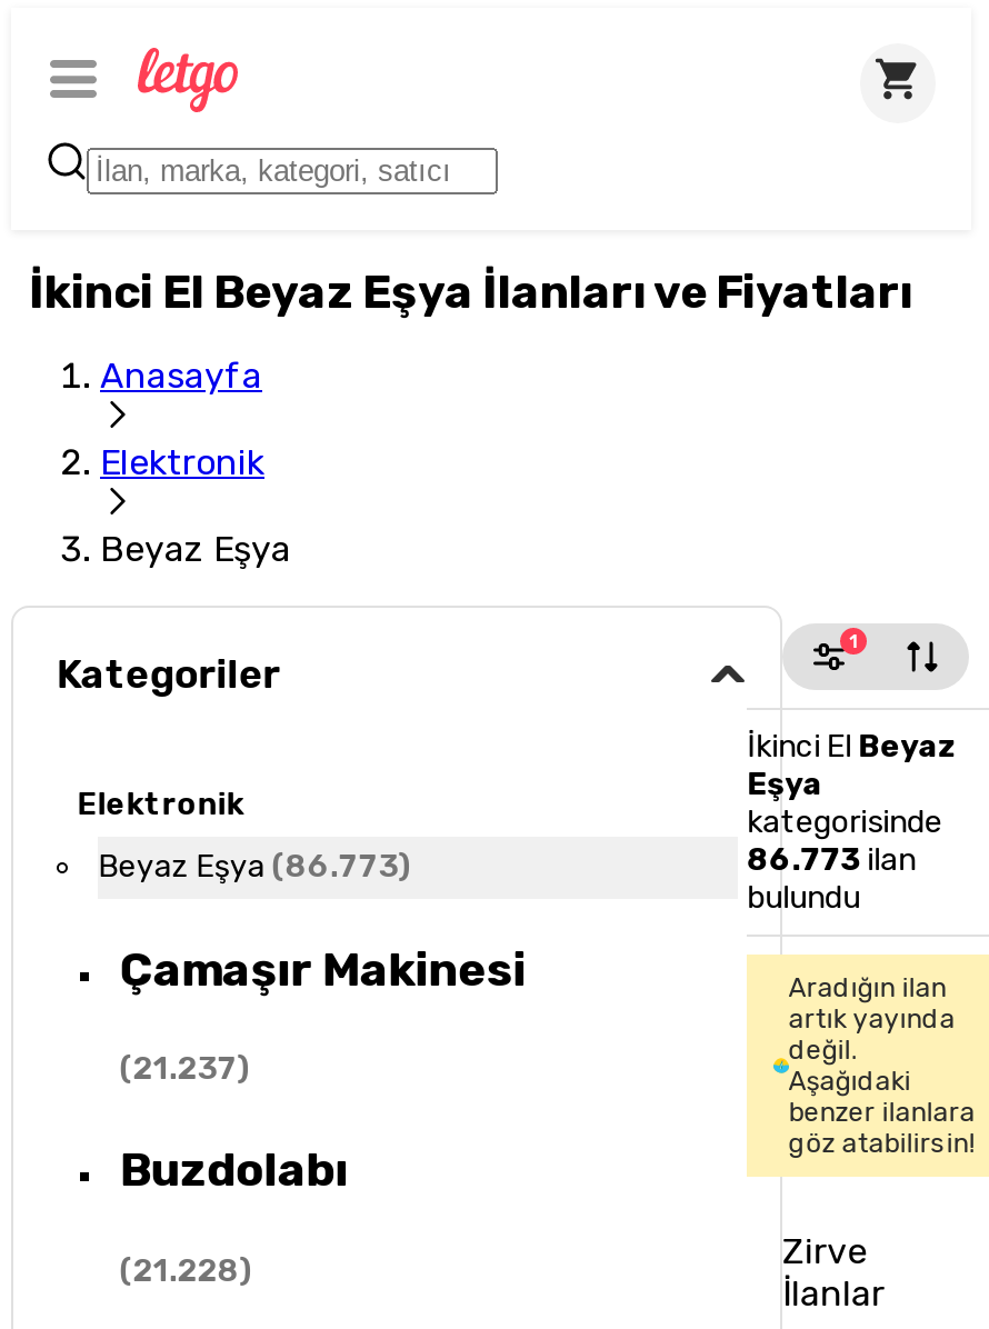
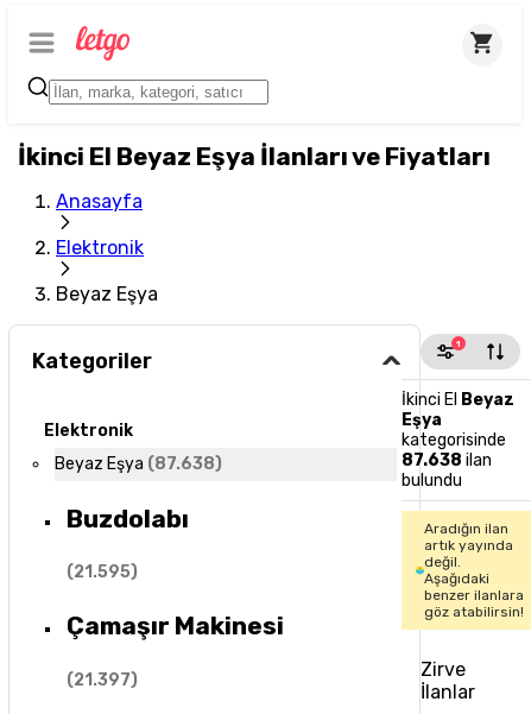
[98,848,412,1088] Beyaz Eşya (86.773) | (21.237) -> [55,454,222,474] Beyaz Eşya (87.638)
[747,841,916,879] 86.773 ilan -> [402,450,492,470] 87.638 ilan
moved [120,940,527,996] -> [66,611,284,641]: Çamaşır Makinesi
moved [120,1142,349,1198] -> [66,503,189,533]: Buzdolabı
[120,1252,253,1290] (21.228) -> [66,562,138,690] (21.595) | (21.397)

